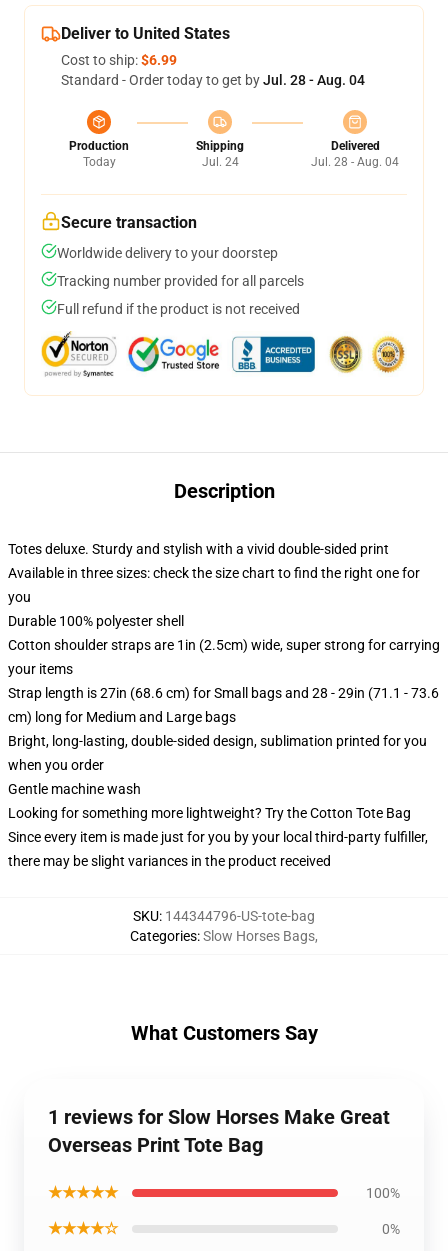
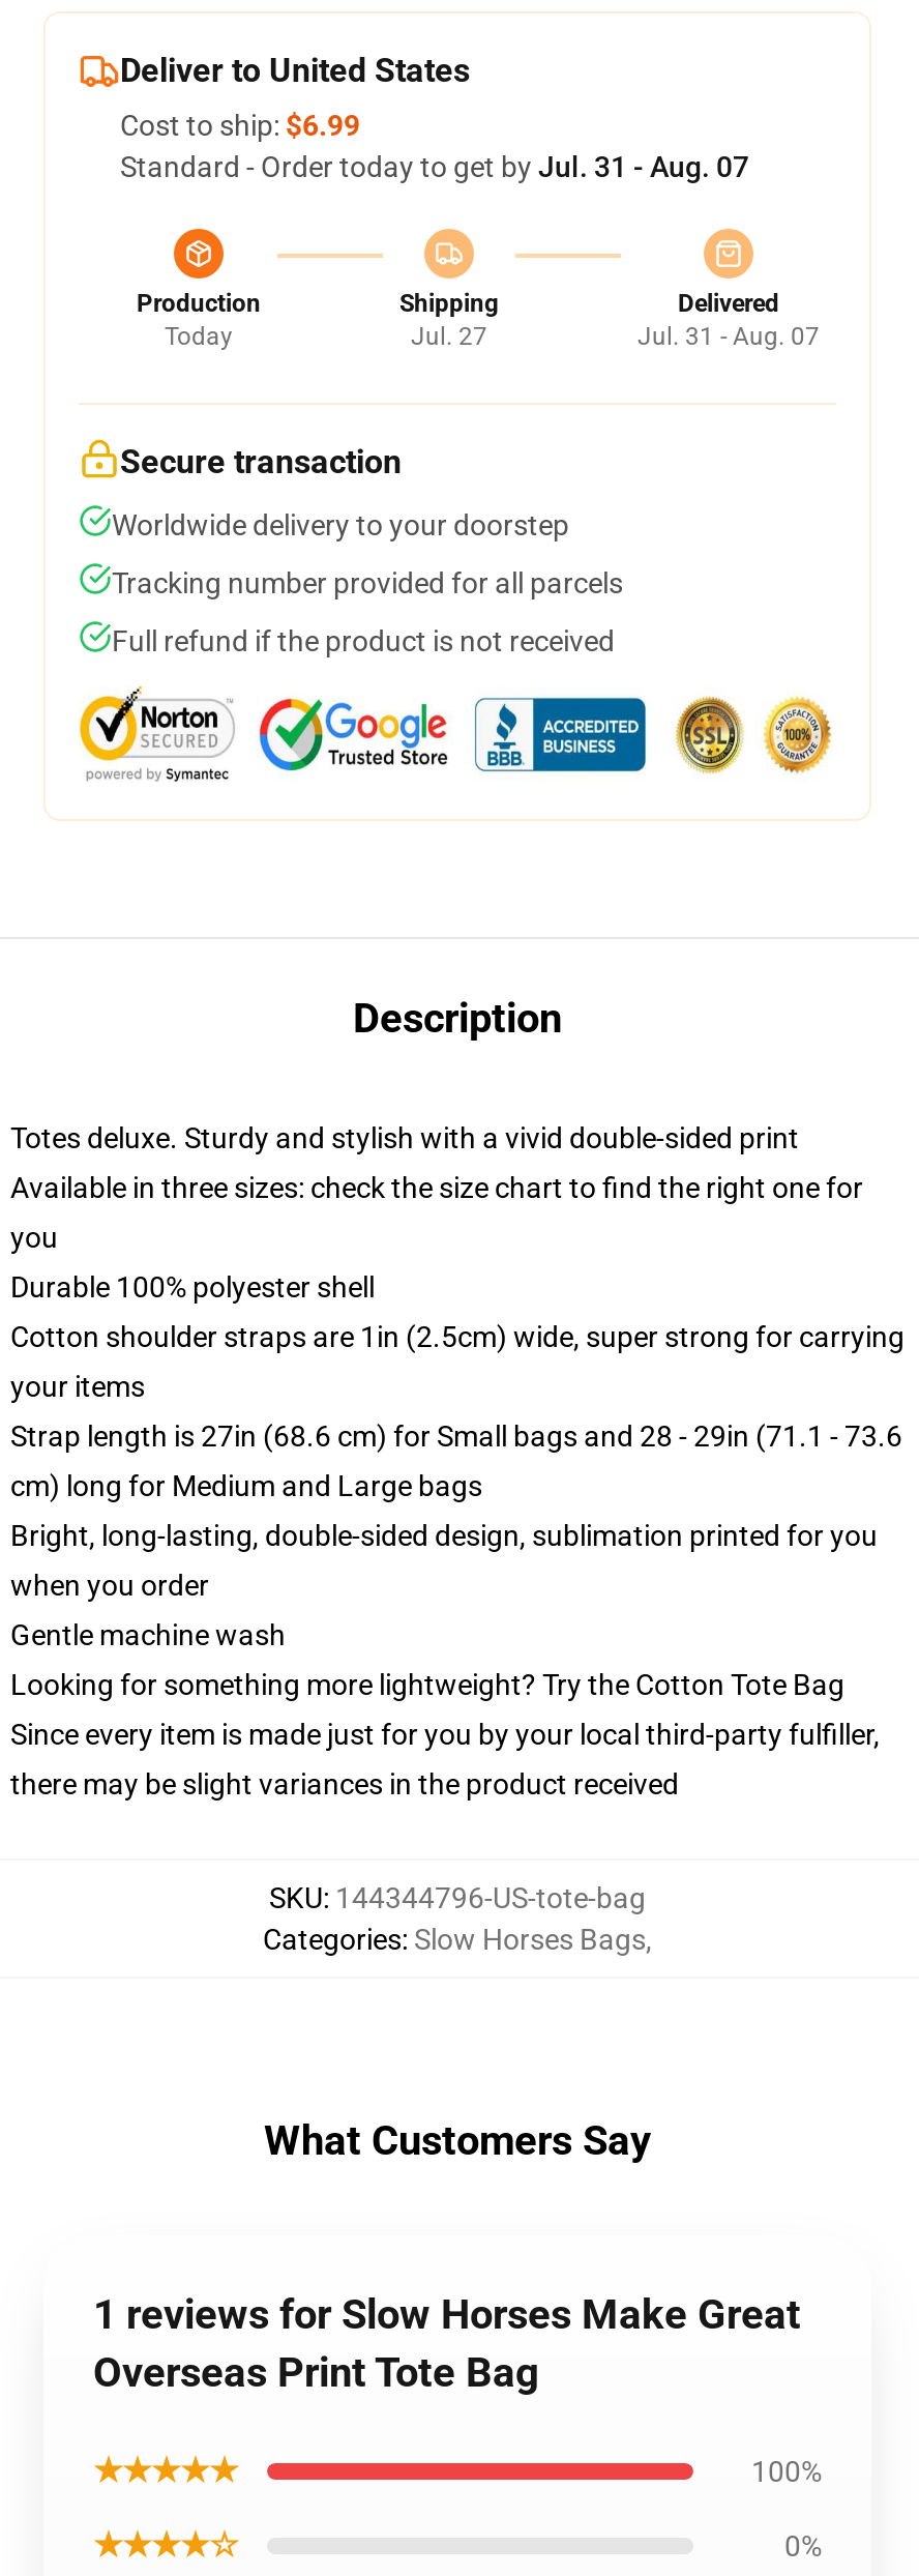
[61,72,365,88] Standard - Order today to get by Jul. 28 - Aug. 04 -> [120,150,749,183] Standard - Order today to get by Jul. 31 - Aug. 07
[201,155,238,169] Jul. 24 -> [411,322,487,351] Jul. 27
[311,155,399,169] Jul. 28 - Aug. 04 -> [638,322,820,351] Jul. 31 - Aug. 07

